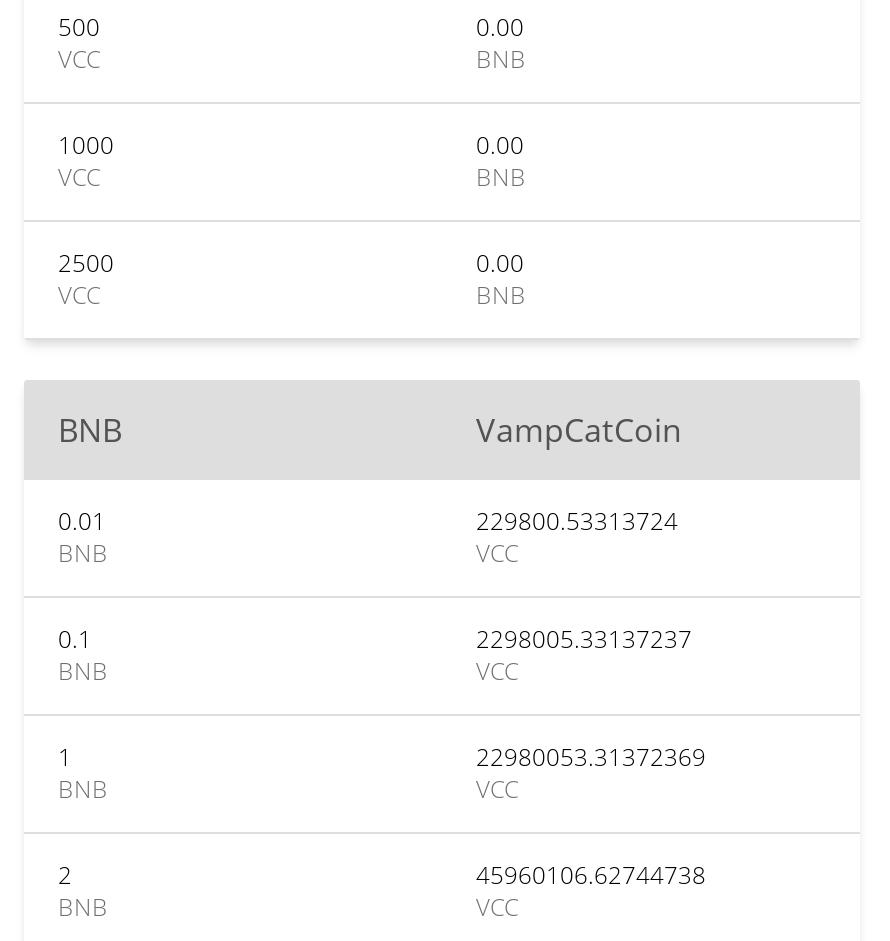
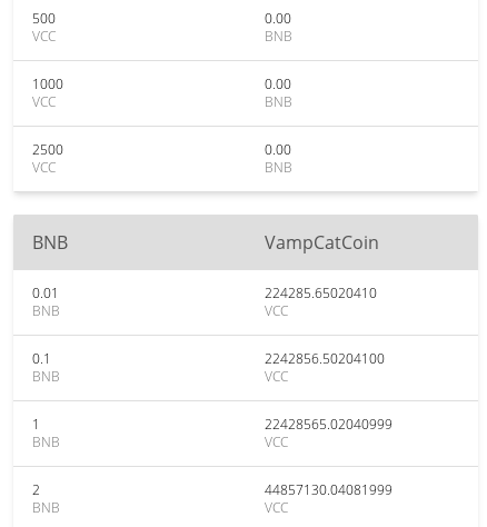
[476,504,678,538] 229800.53313724 -> [265,284,377,302] 224285.65020410
[476,622,692,656] 2298005.33137237 -> [265,349,385,368] 2242856.50204100
[476,740,706,774] 22980053.31372369 -> [265,415,392,434] 22428565.02040999
[476,858,706,892] 45960106.62744738 -> [265,480,392,499] 44857130.04081999

